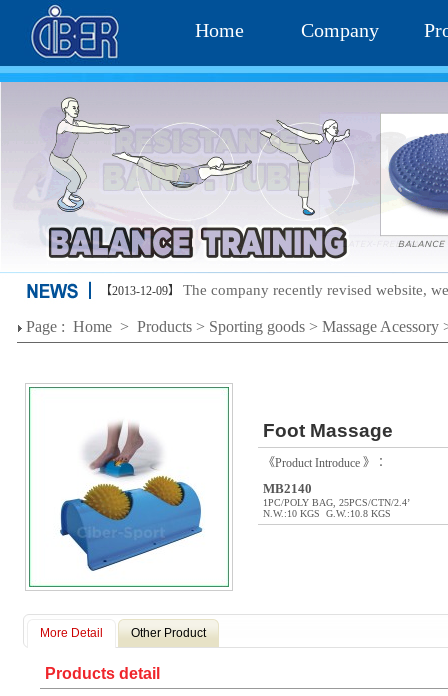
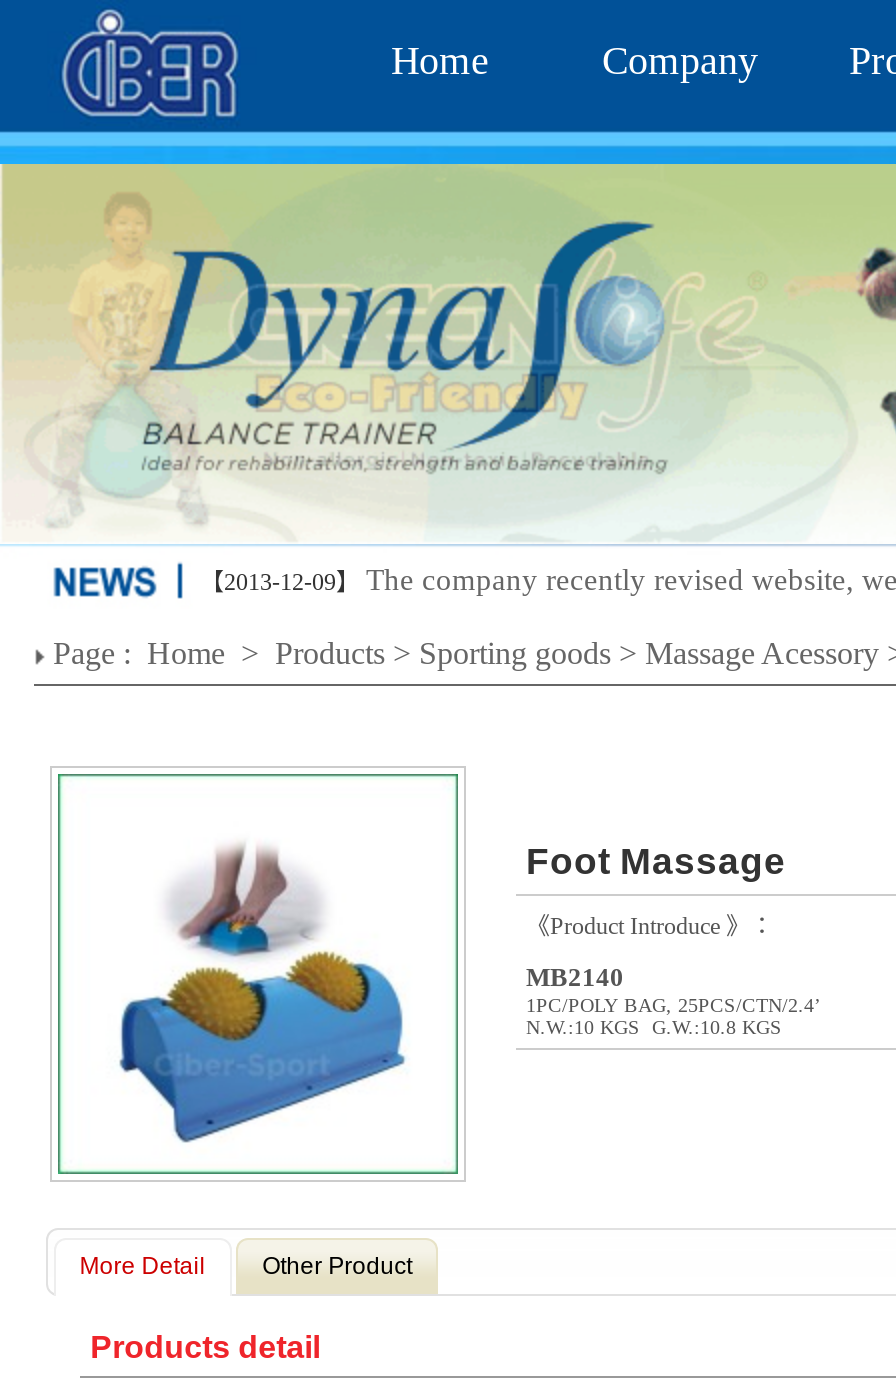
[3,82,445,268] [image] -> [6,164,890,538] [image]

